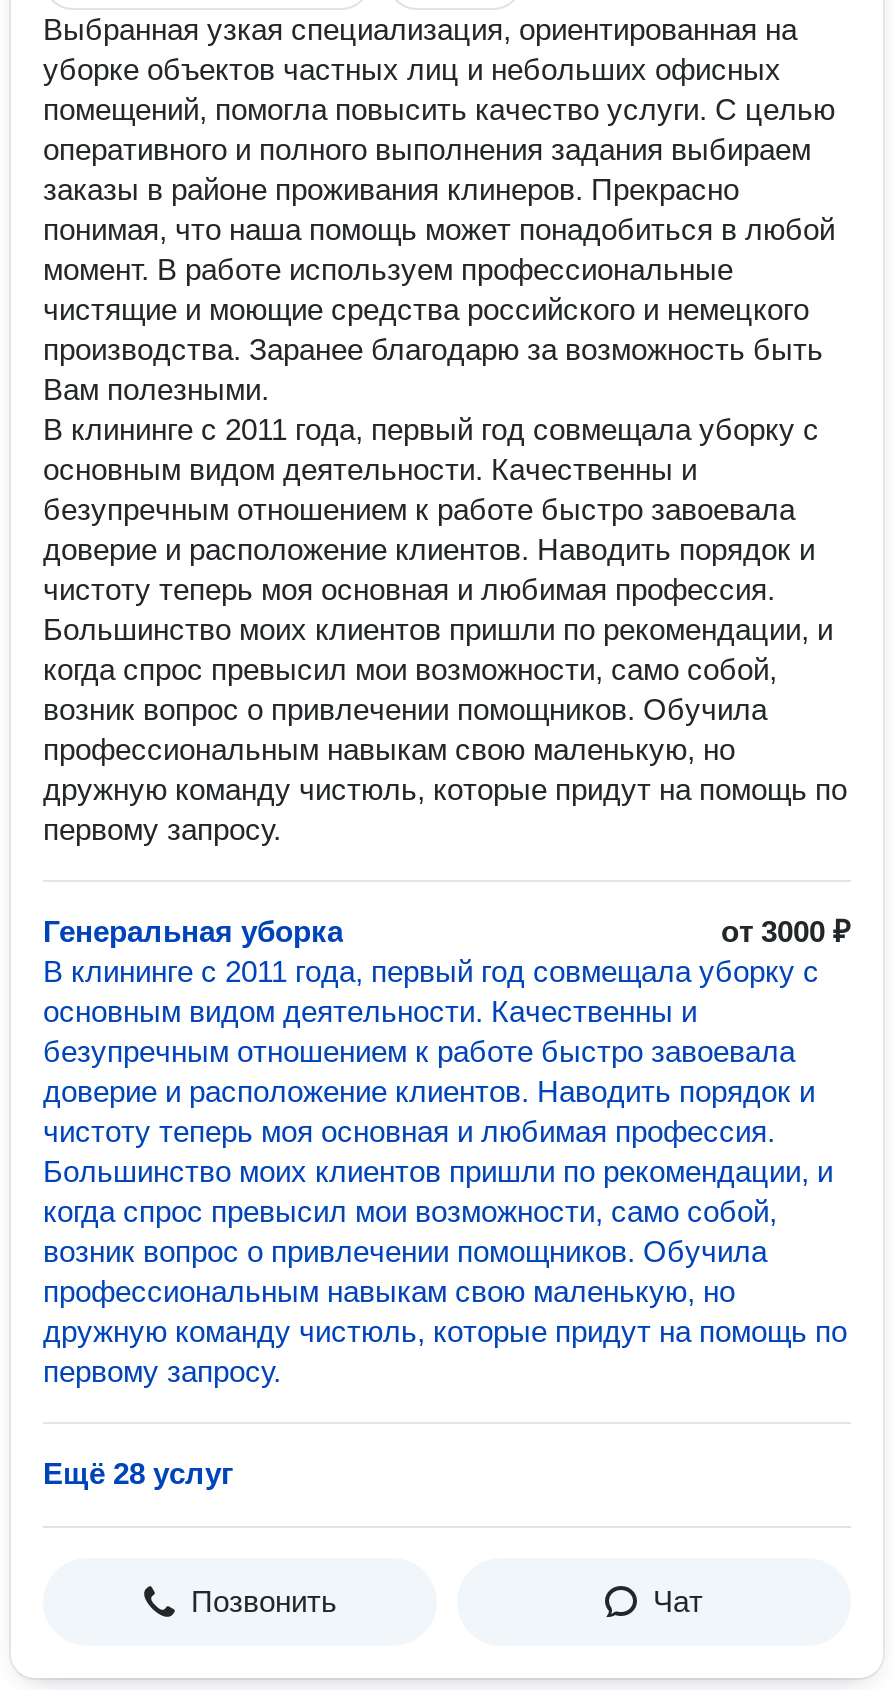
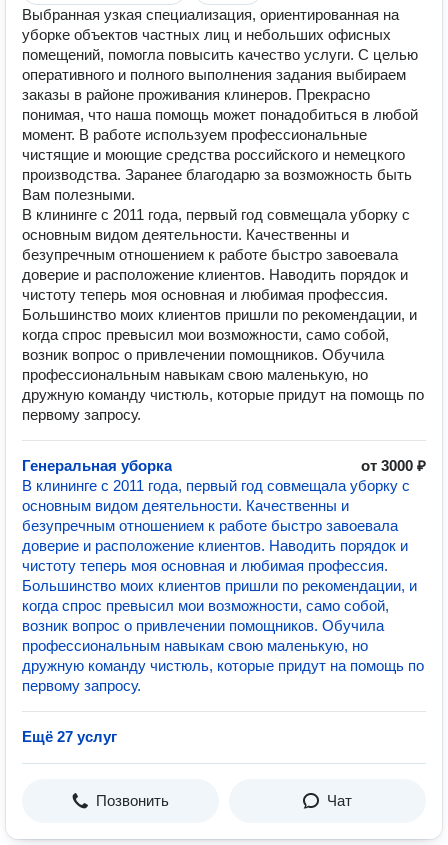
[43,1456,233,1490] Ещё 28 услуг -> [22,728,117,745] Ещё 27 услуг

